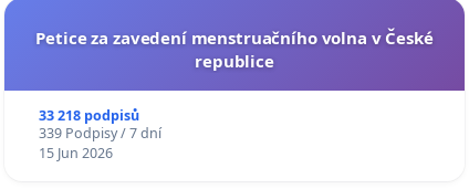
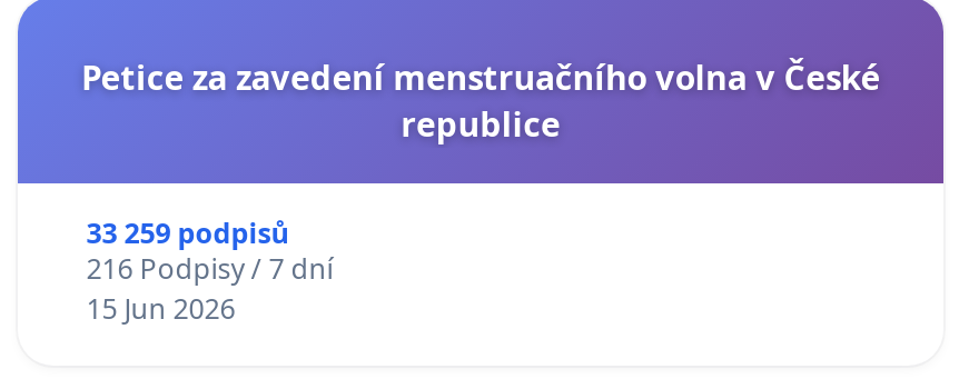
[38,106,139,125] 33 218 podpisů -> [86,214,289,251] 33 259 podpisů
[38,124,161,143] 339 Podpisy / 7 dní -> [86,249,333,287] 216 Podpisy / 7 dní

